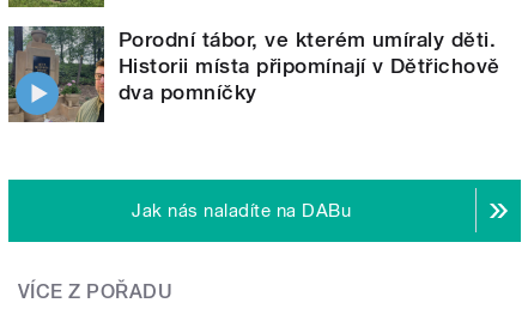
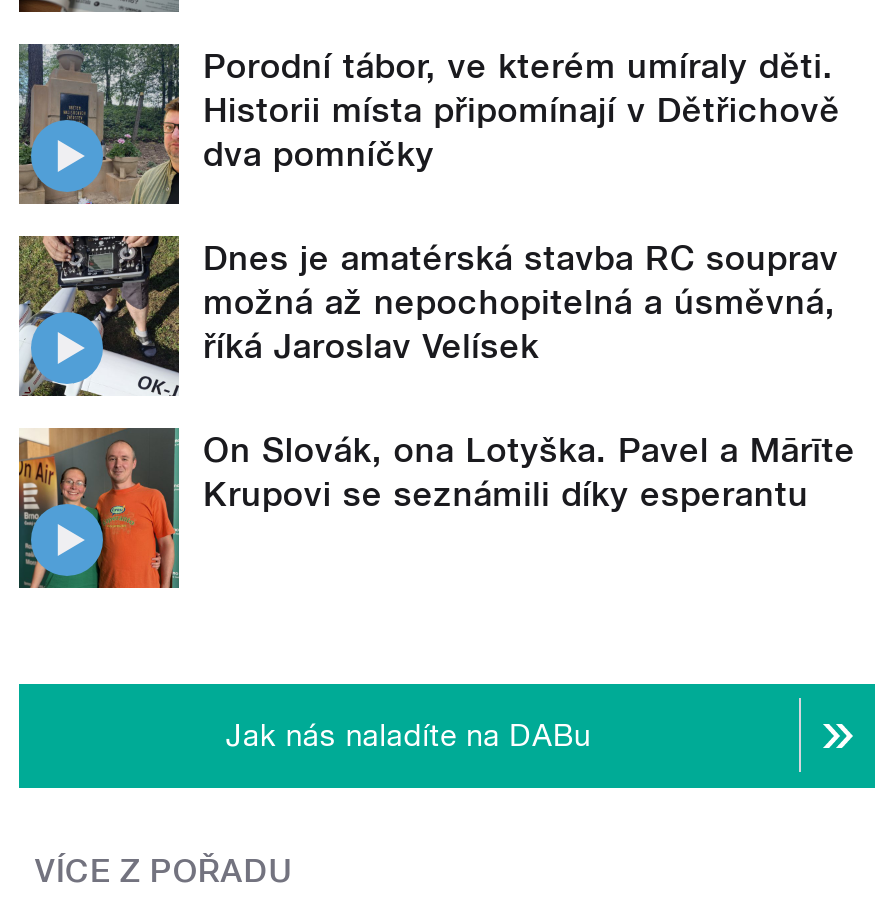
none -> [17,428,181,590] [image]
none -> [19,234,855,513] [image] | Dnes je amatérská stavba RC souprav | možná až nepochopitelná a úsměvná, | říká Jaroslav Velísek | On Slovák, ona Lotyška. Pavel a Mārīte | Krupovi se seznámili díky esperantu

